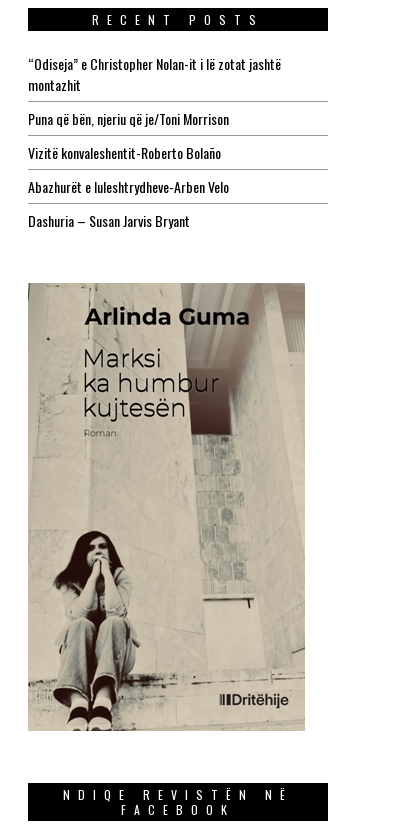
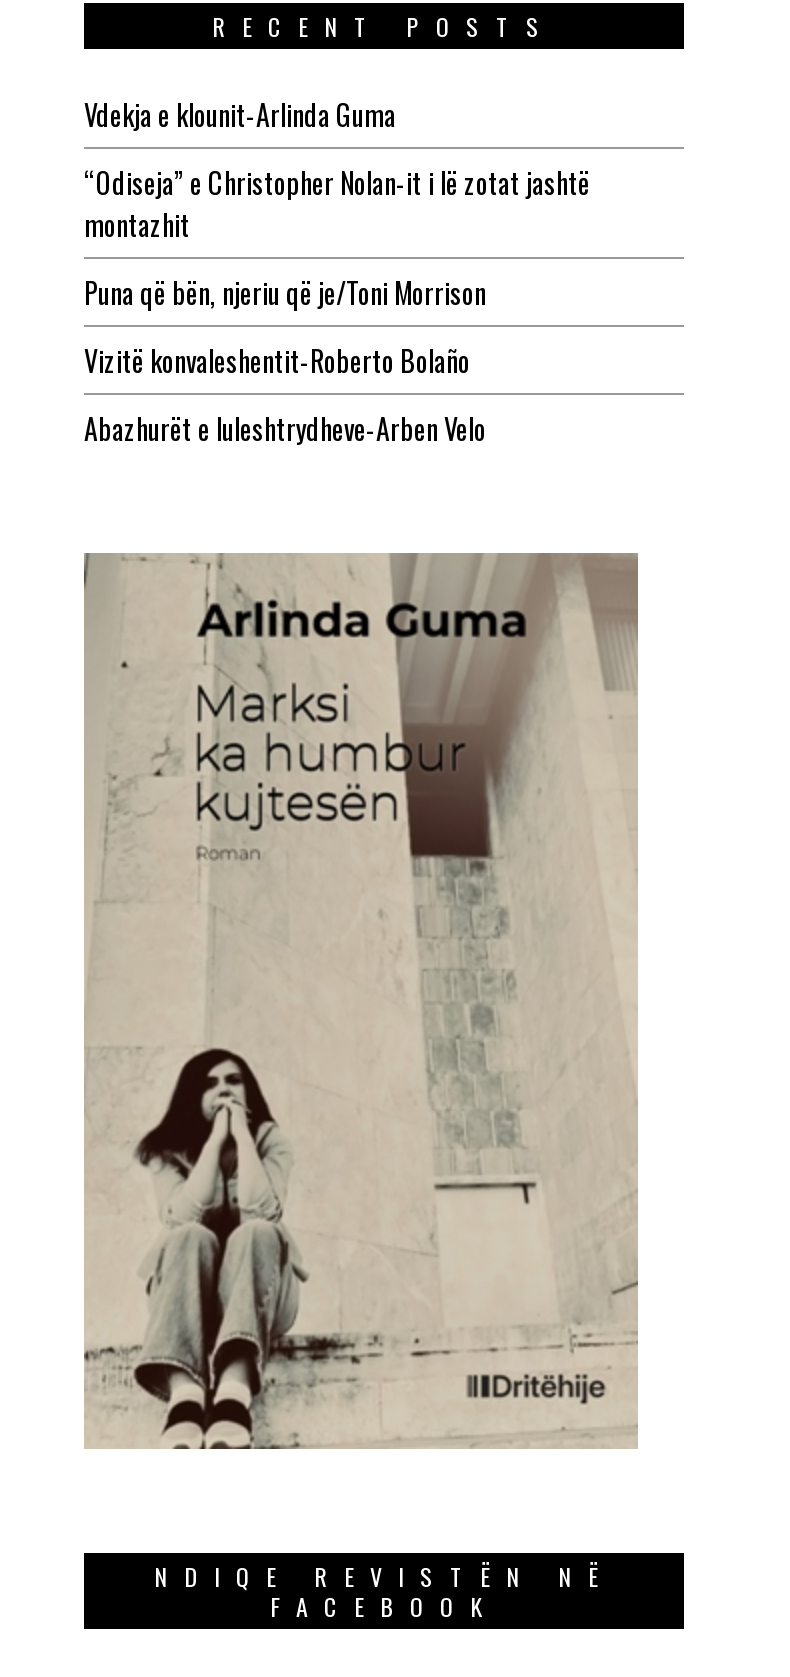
none -> [84,94,396,136] Vdekja e klounit-Arlinda Guma
moved [28,53,281,197] -> [84,162,590,450]: “Odiseja” e Christopher Nolan-it i lë zotat jashtë | montazhit | Puna që bën, njeriu që je/Toni Morrison | Vizitë konvaleshentit-Roberto Bolaño | Abazhurët e luleshtrydheve-Arben Velo
[28,210,190,231] Dashuria – Susan Jarvis Bryant -> none

